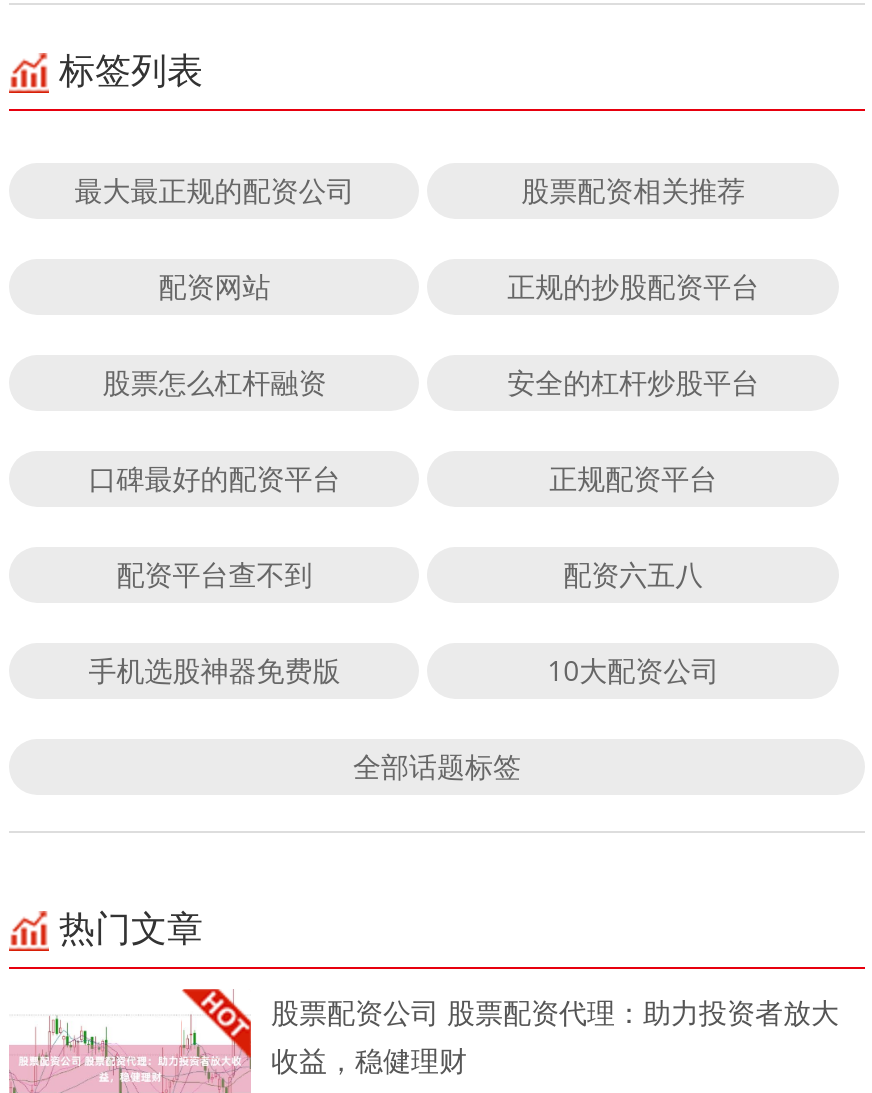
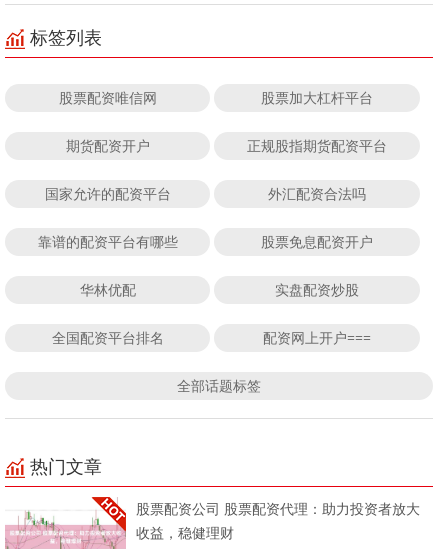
[74,171,745,209] 最大最正规的配资公司 | 股票配资相关推荐 -> [59,88,373,107] 股票配资唯信网 | 股票加大杠杆平台
[158,267,759,305] 配资网站 | 正规的抄股配资平台 -> [66,136,387,155] 期货配资开户 | 正规股指期货配资平台
[102,363,759,401] 股票怎么杠杆融资 | 安全的杠杆炒股平台 -> [45,184,366,203] 国家允许的配资平台 | 外汇配资合法吗
[88,459,717,497] 口碑最好的配资平台 | 正规配资平台 -> [38,232,373,251] 靠谱的配资平台有哪些 | 股票免息配资开户
[116,555,703,593] 配资平台查不到 | 配资六五八 -> [80,280,359,299] 华林优配 | 实盘配资炒股
[88,651,719,689] 手机选股神器免费版 | 10大配资公司 -> [52,328,371,347] 全国配资平台排名 | 配资网上开户===

